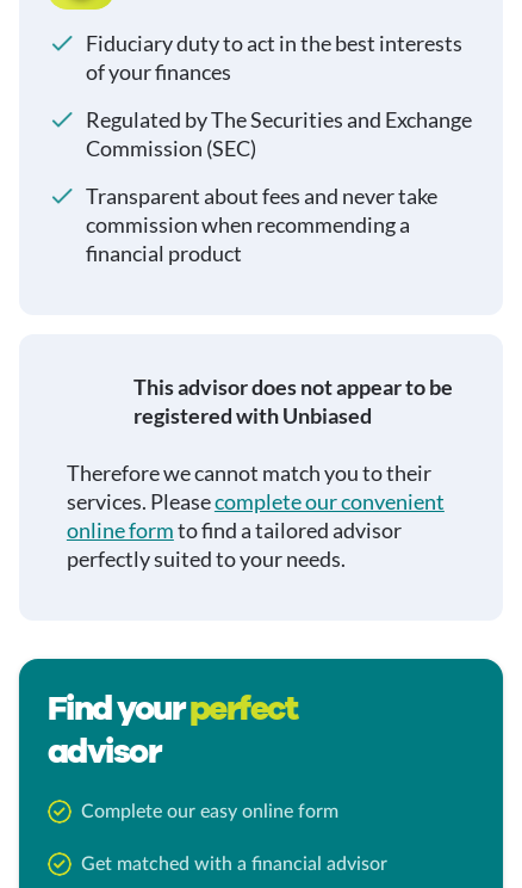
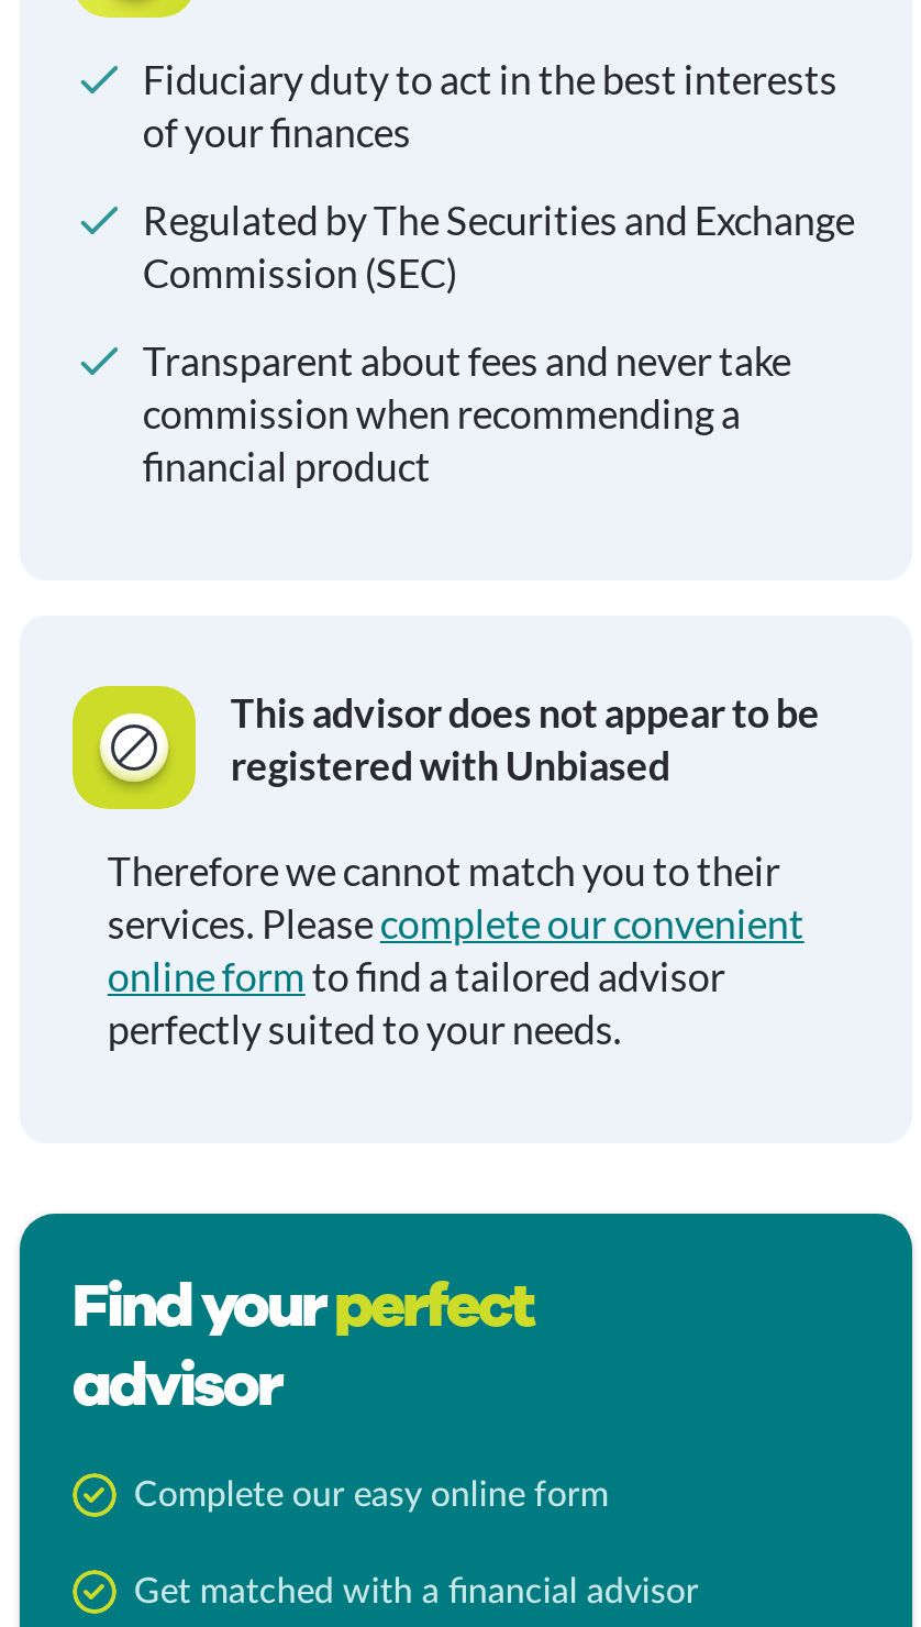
none -> [70,684,198,811] [image]

